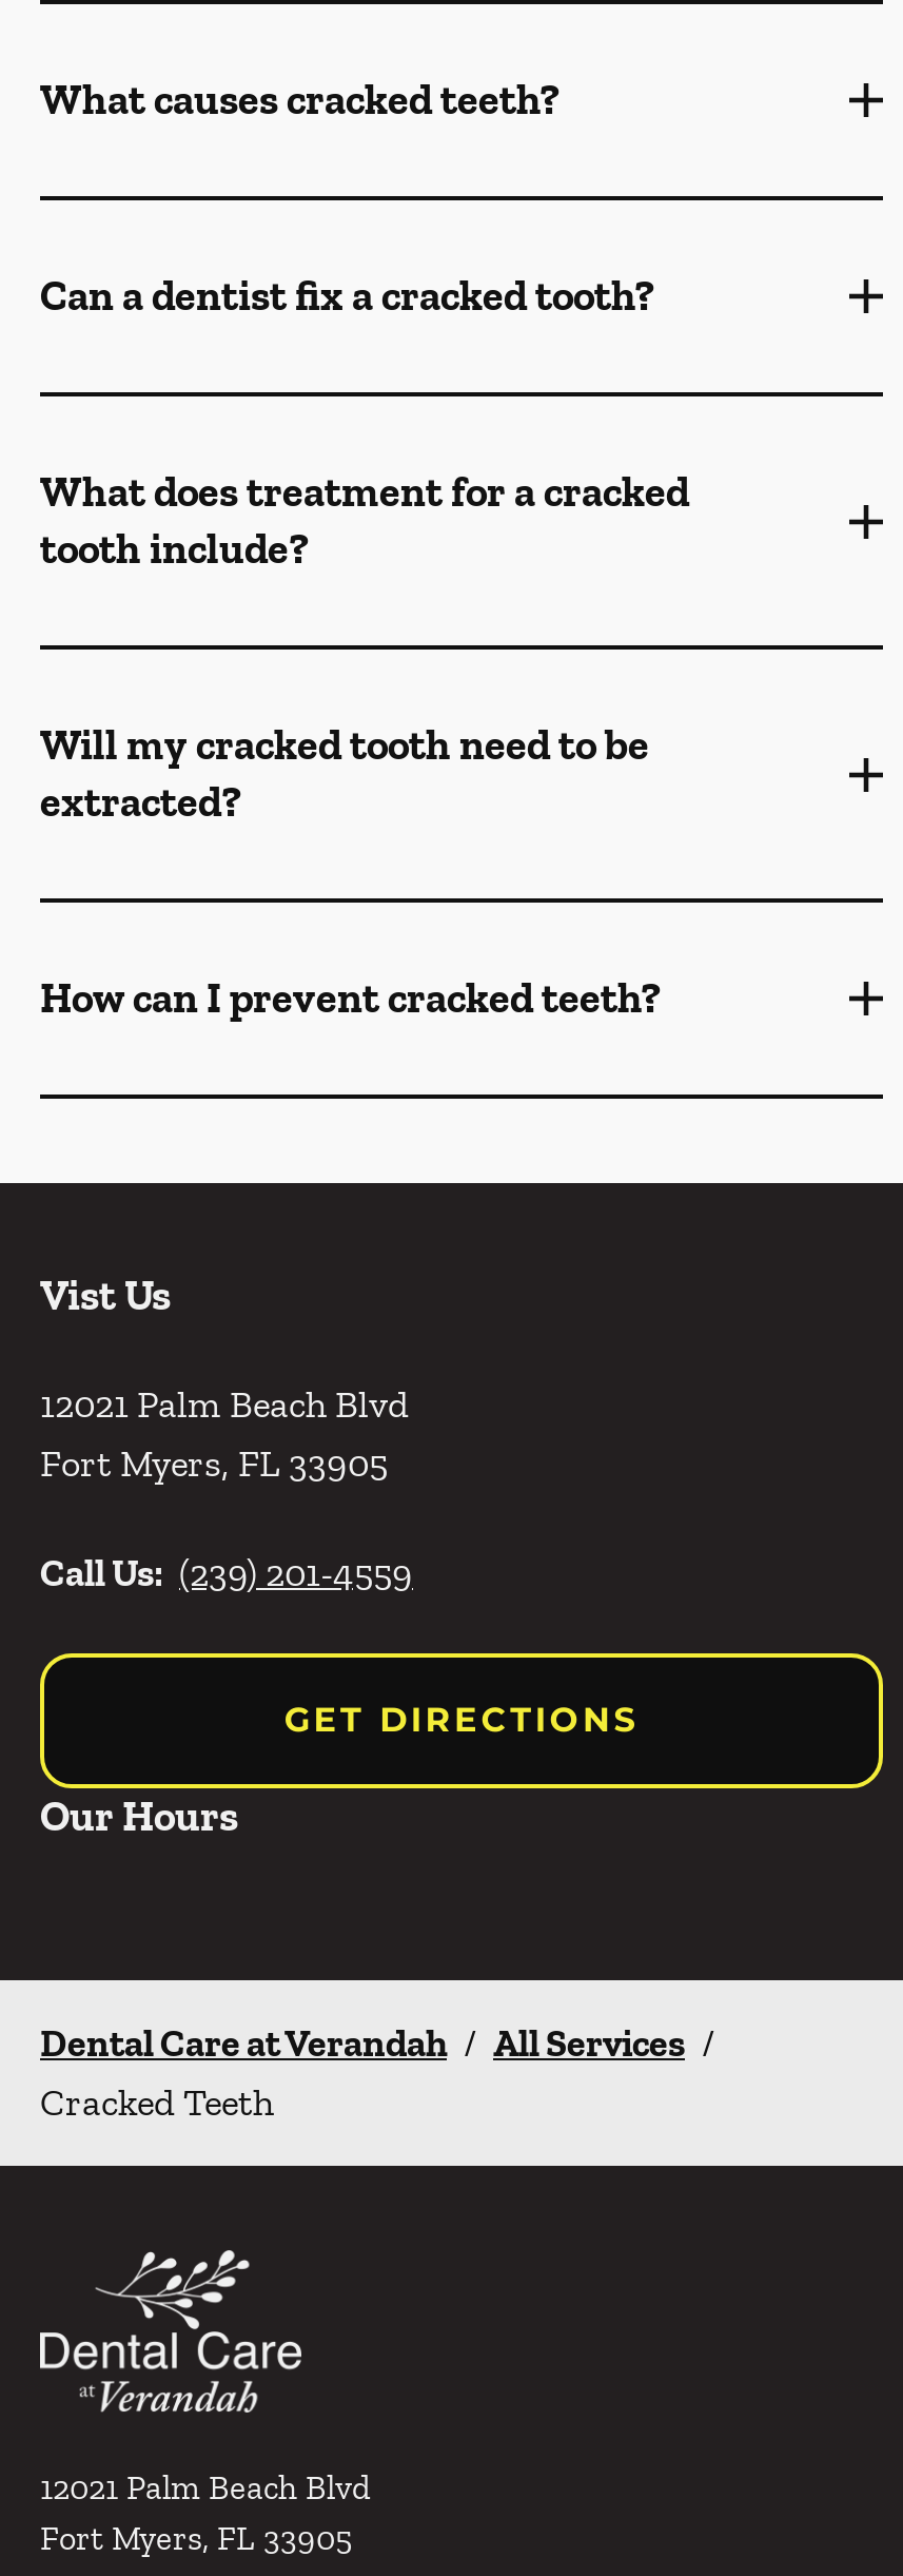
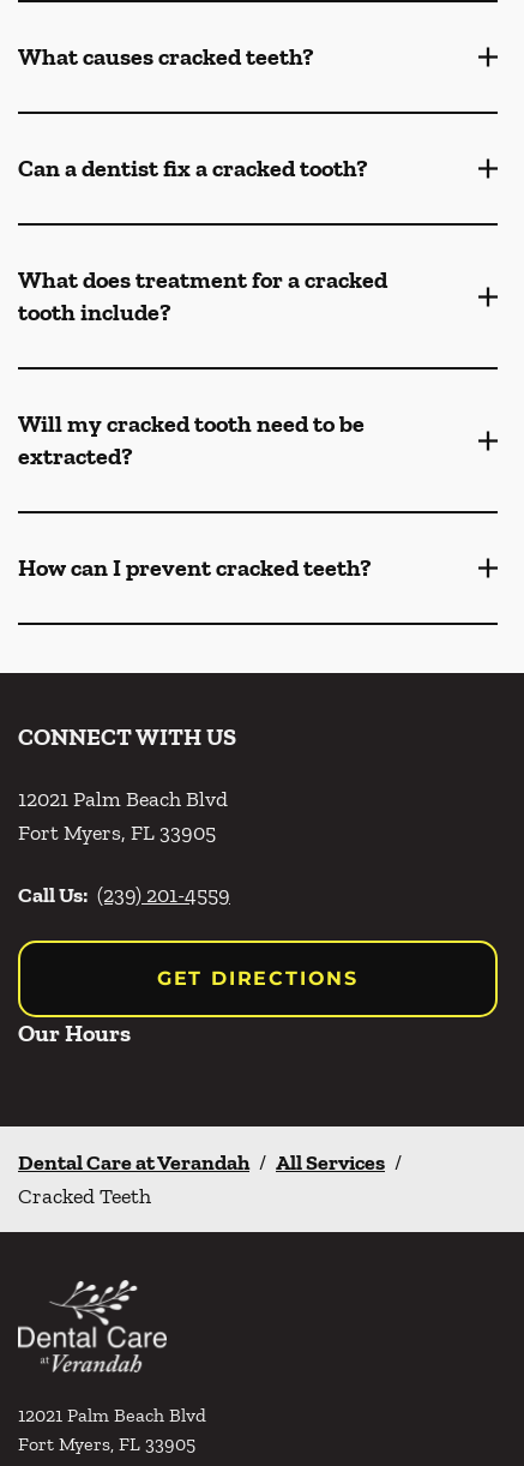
[40,1270,171,1320] Vist Us -> [18,722,236,751] CONNECT WITH US

